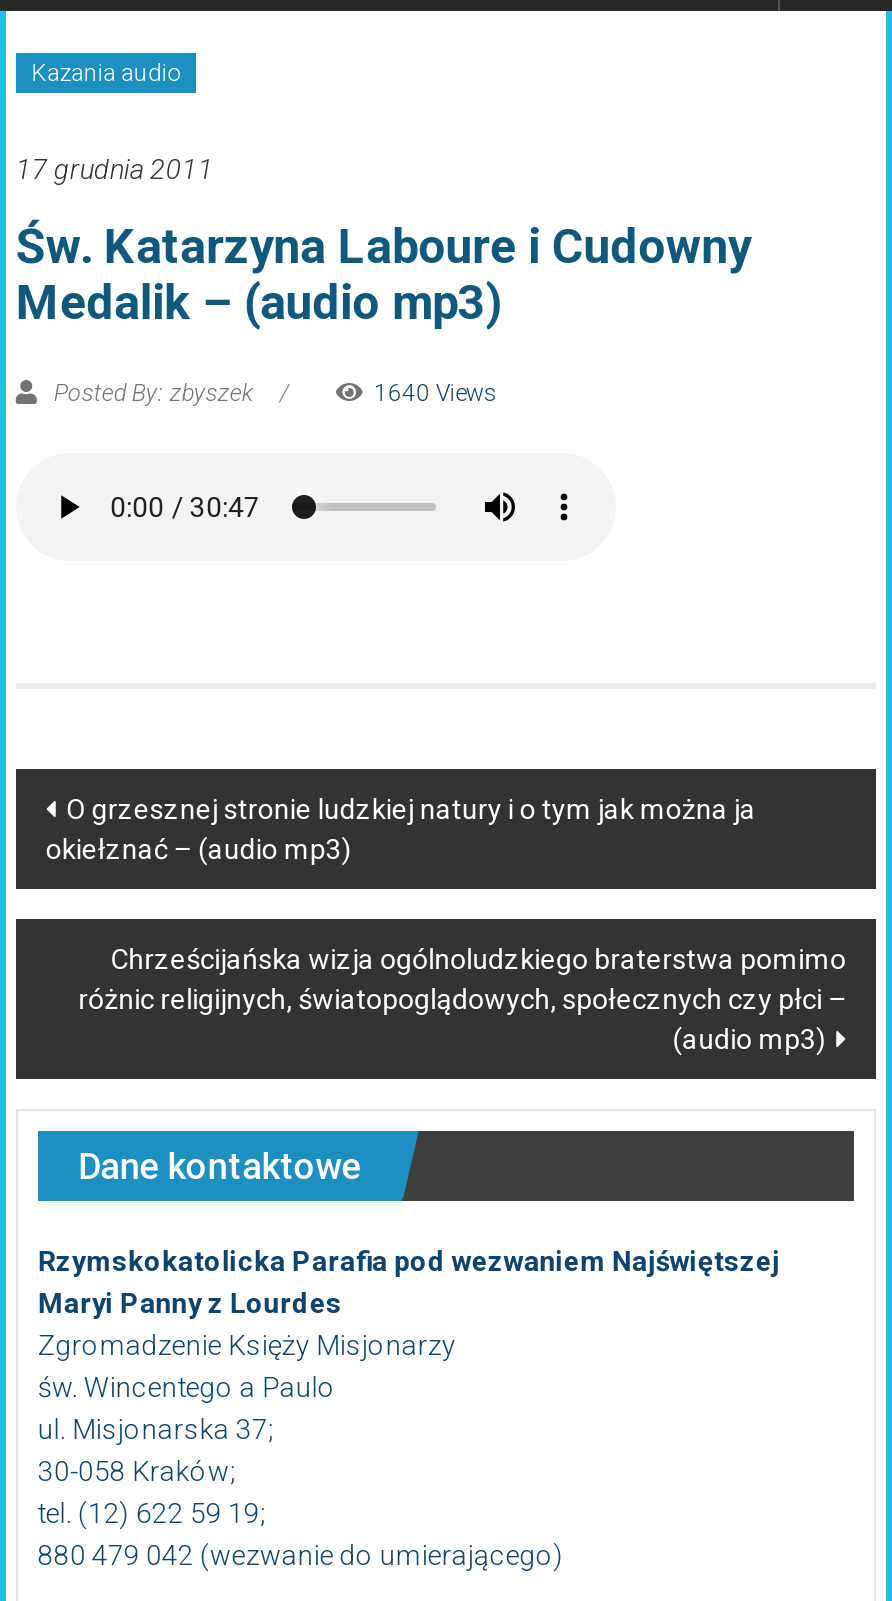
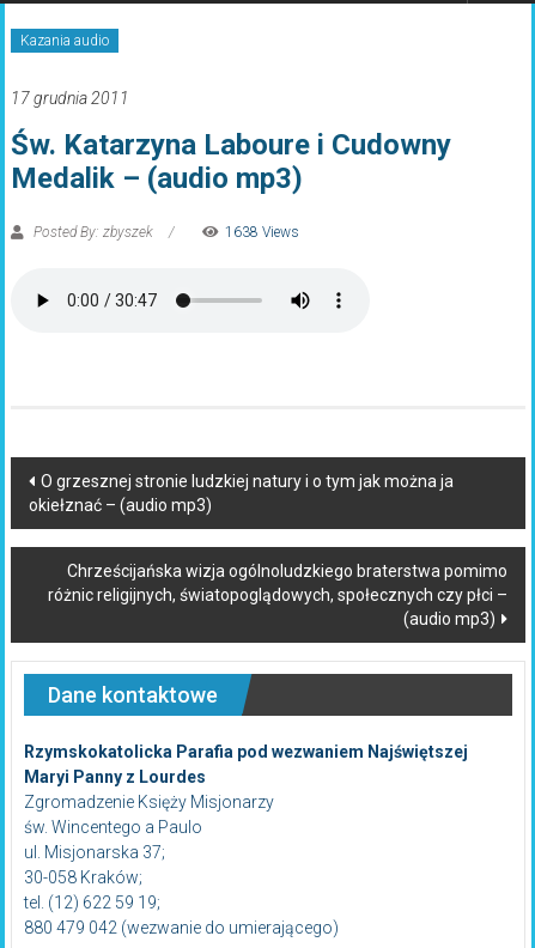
[374,380,498,408] 1640 Views -> [225,224,299,241] 1638 Views

